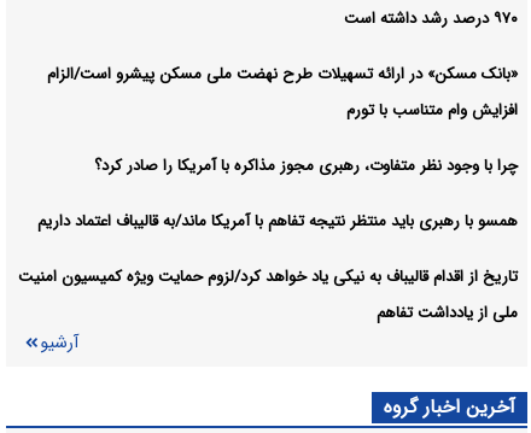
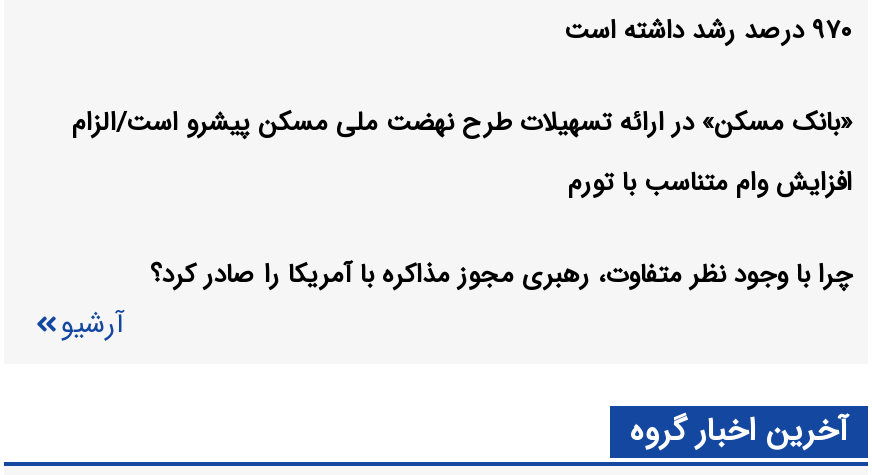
[18,208,518,325] همسو با رهبری باید منتظر نتیجه تفاهم با آمریکا ماند/به قالیباف اعتماد داریم | تاریخ از اقدام قالیباف به نیکی یاد خواهد کرد/لزوم حمایت ویژه کمیسیون امنیت | ملی از یادداشت تفاهم -> none

